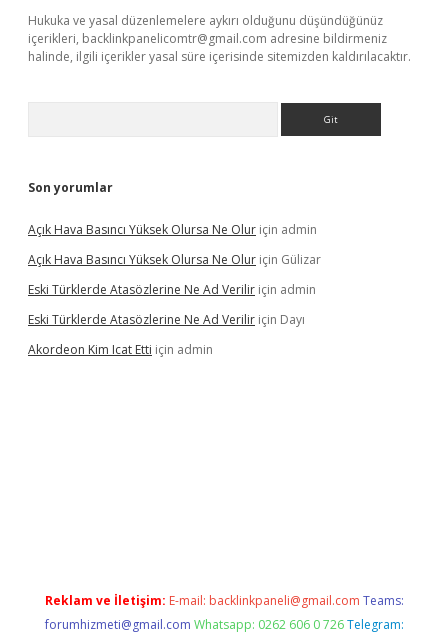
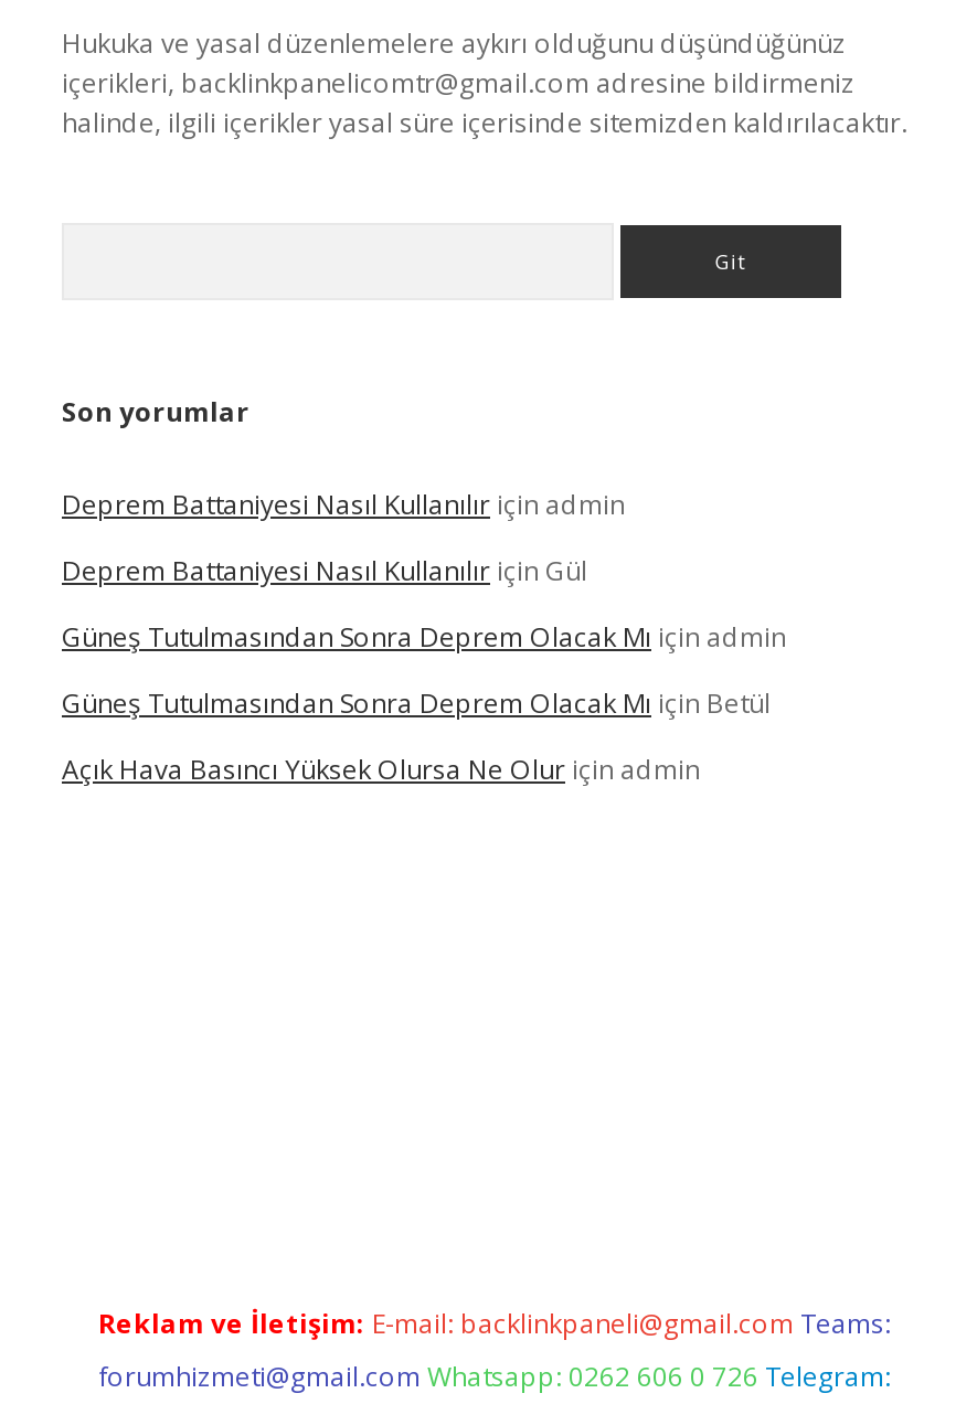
none -> [62,486,786,722] Deprem Battaniyesi Nasıl Kullanılır için admin | Deprem Battaniyesi Nasıl Kullanılır için Gül | Güneş Tutulmasından Sonra Deprem Olacak Mı için admin | Güneş Tutulmasından Sonra Deprem Olacak Mı için Betül
moved [28,221,317,238] -> [62,751,700,788]: Açık Hava Basıncı Yüksek Olursa Ne Olur için admin
[28,251,321,358] Açık Hava Basıncı Yüksek Olursa Ne Olur için Gülizar | Eski Türklerde Atasözlerine Ne Ad Verilir için admin | Eski Türklerde Atasözlerine Ne Ad Verilir için Dayı | Akordeon Kim Icat Etti için admin -> none

